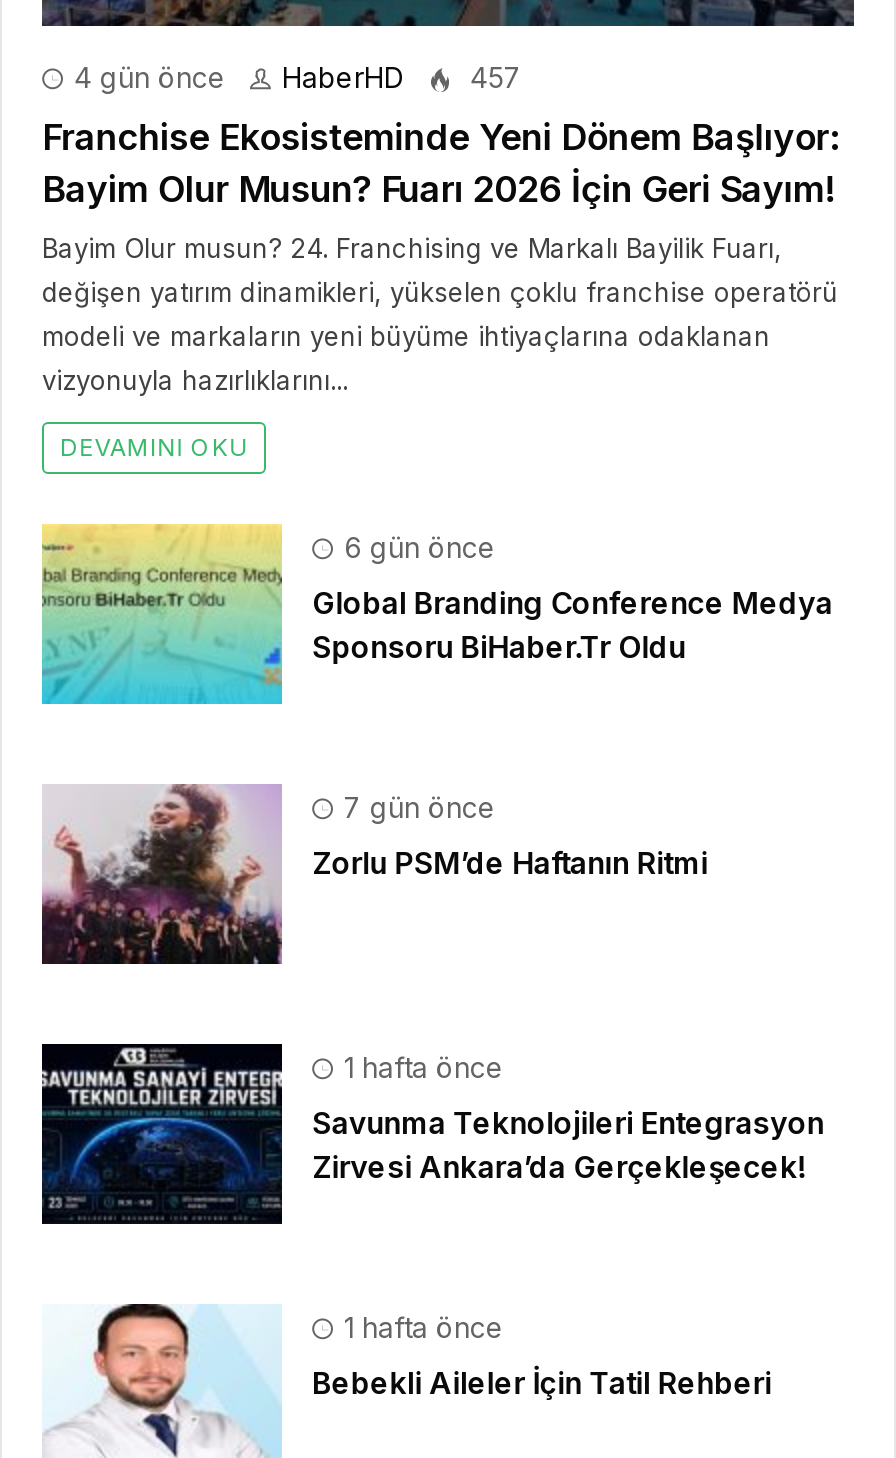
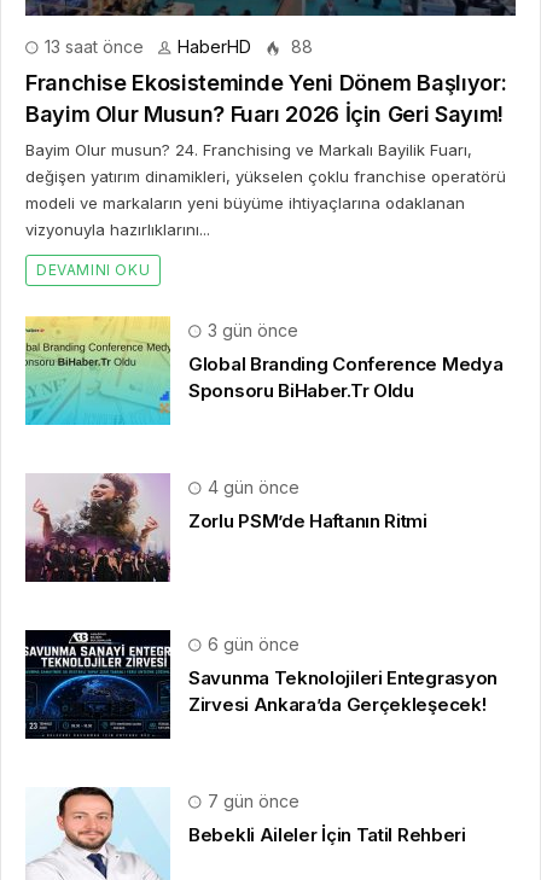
[66,59,226,93] 4 gün önce -> [40,36,144,56] 13 saat önce
[462,59,522,93] 457 -> [286,36,313,56] 88
[336,529,496,563] 6 gün önce -> [203,320,298,340] 3 gün önce
[336,789,496,823] 7 gün önce -> [203,476,299,497] 4 gün önce
[336,1049,504,1083] 1 hafta önce -> [203,633,299,654] 6 gün önce
[336,1309,504,1343] 1 hafta önce -> [203,790,299,811] 7 gün önce

